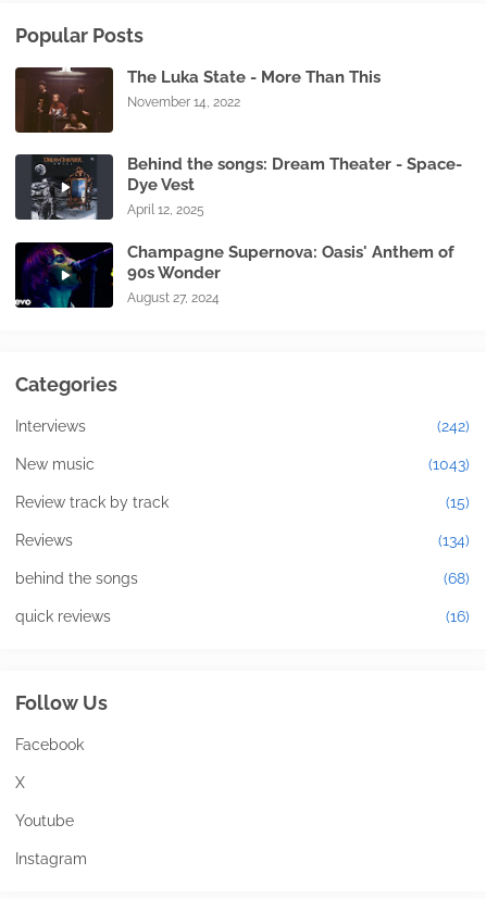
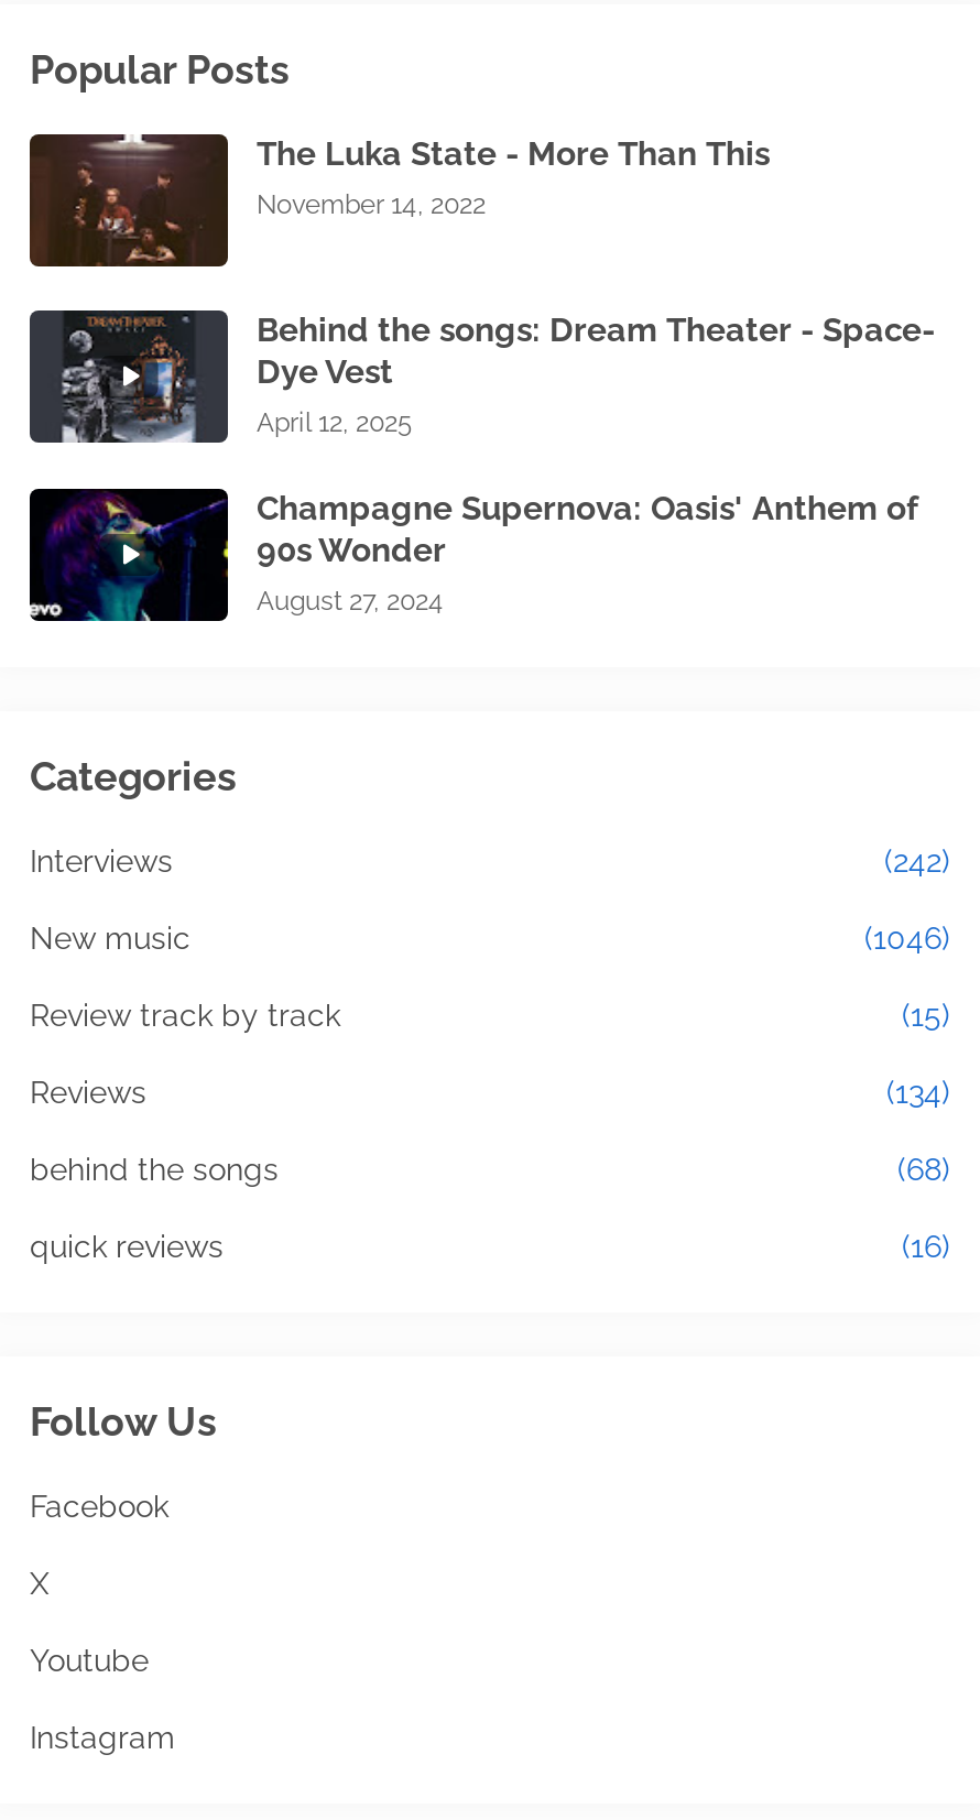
[428,455,470,473] (1043) -> [864,920,950,956] (1046)

